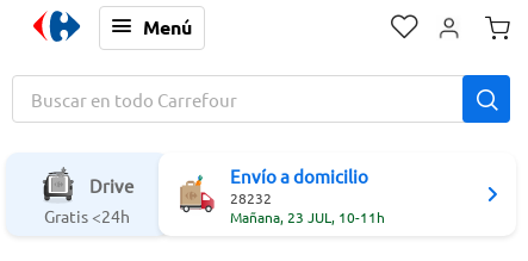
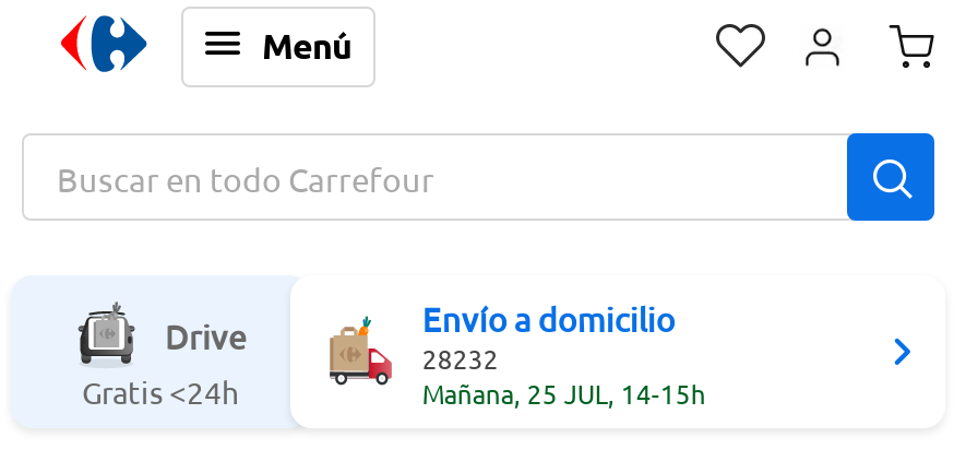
[230,207,385,226] Mañana, 23 JUL, 10-11h -> [422,375,706,410] Mañana, 25 JUL, 14-15h

